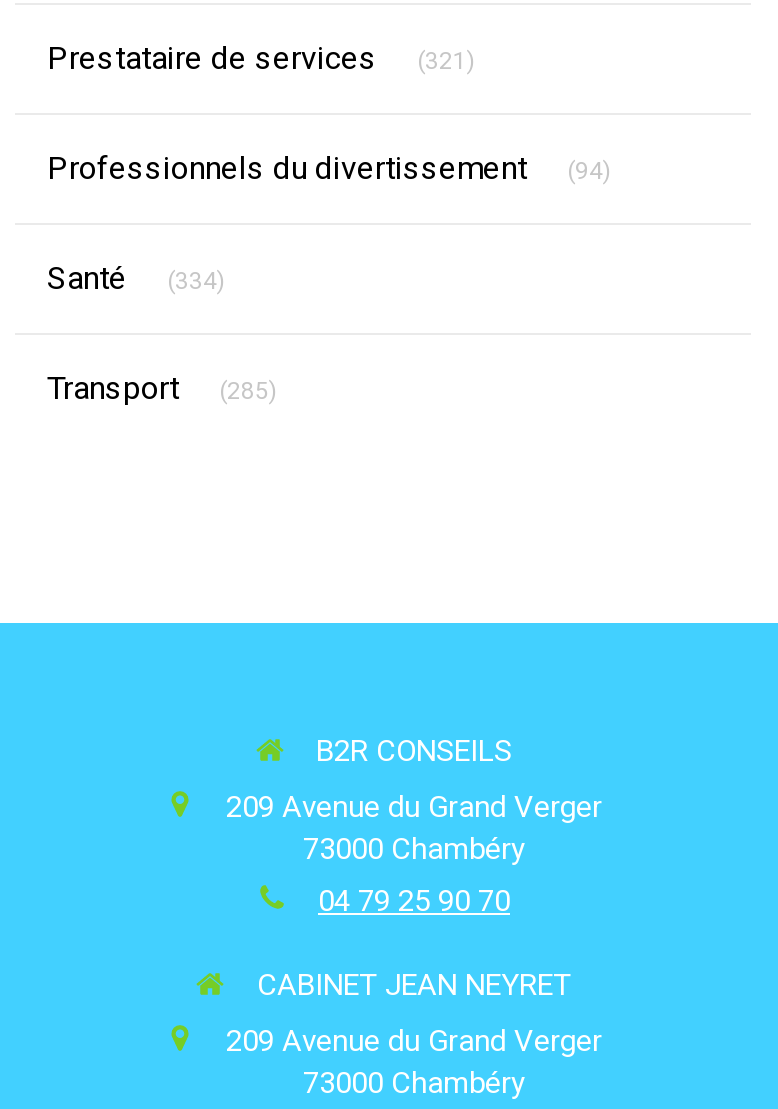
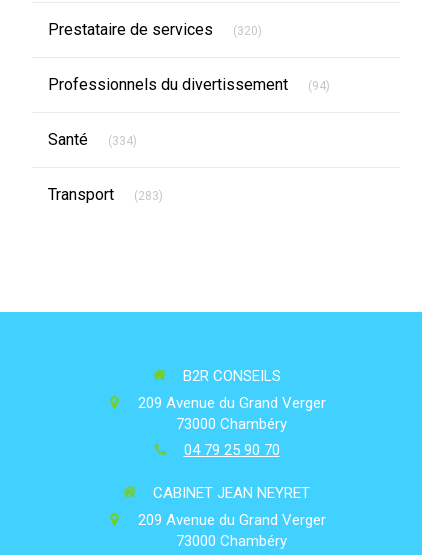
[47,39,475,77] Prestataire de services (321) -> [48,19,262,38] Prestataire de services (320)
[47,369,277,407] Transport (285) -> [48,184,163,203] Transport (283)

